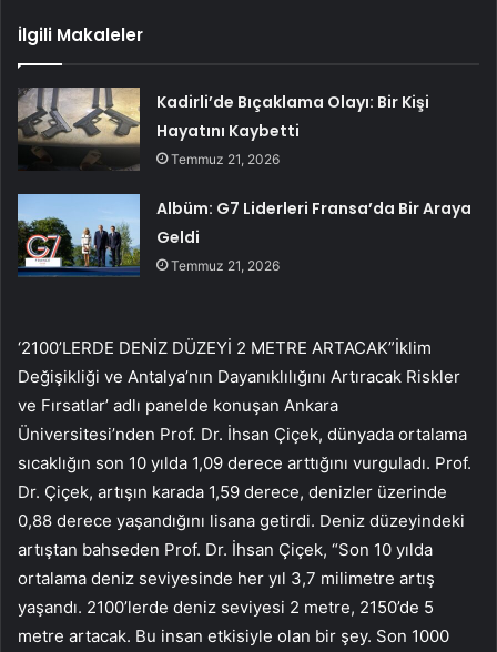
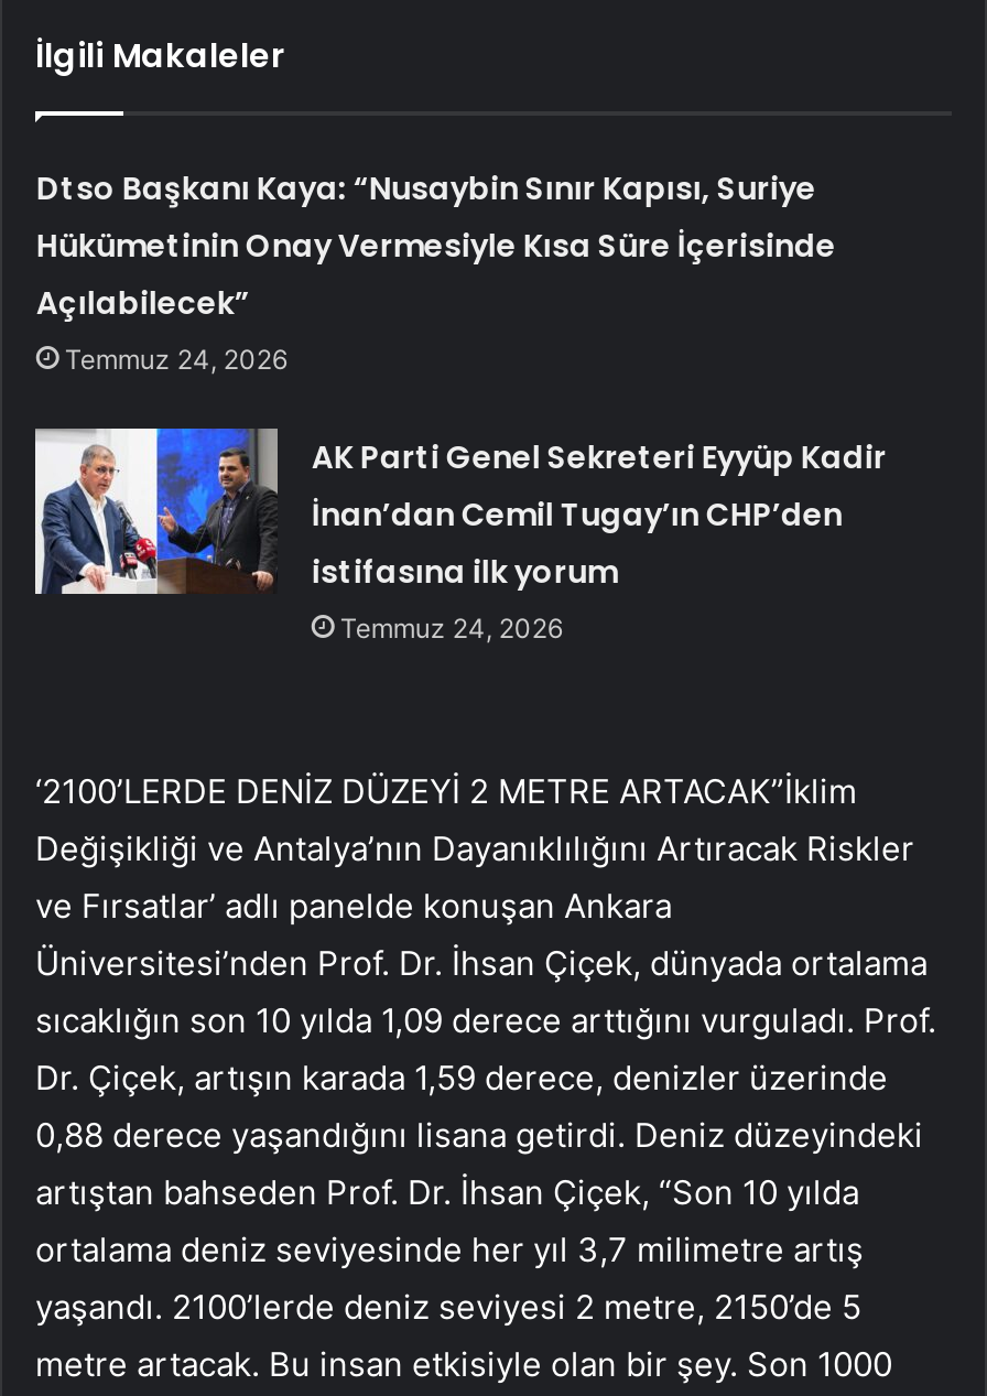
[157,91,430,168] Kadirli’de Bıçaklama Olayı: Bir Kişi | Hayatını Kaybetti | Temmuz 21, 2026 -> [36,167,836,377] Dtso Başkanı Kaya: “Nusaybin Sınır Kapısı, Suriye | Hükümetinin Onay Vermesiyle Kısa Süre İçerisinde | Açılabilecek” | Temmuz 24, 2026
[17,198,472,277] [image] | Albüm: G7 Liderleri Fransa’da Bir Araya | Geldi | Temmuz 21, 2026 -> [33,396,886,645] [image] | AK Parti Genel Sekreteri Eyyüp Kadir | İnan’dan Cemil Tugay’ın CHP’den | istifasına ilk yorum | Temmuz 24, 2026

